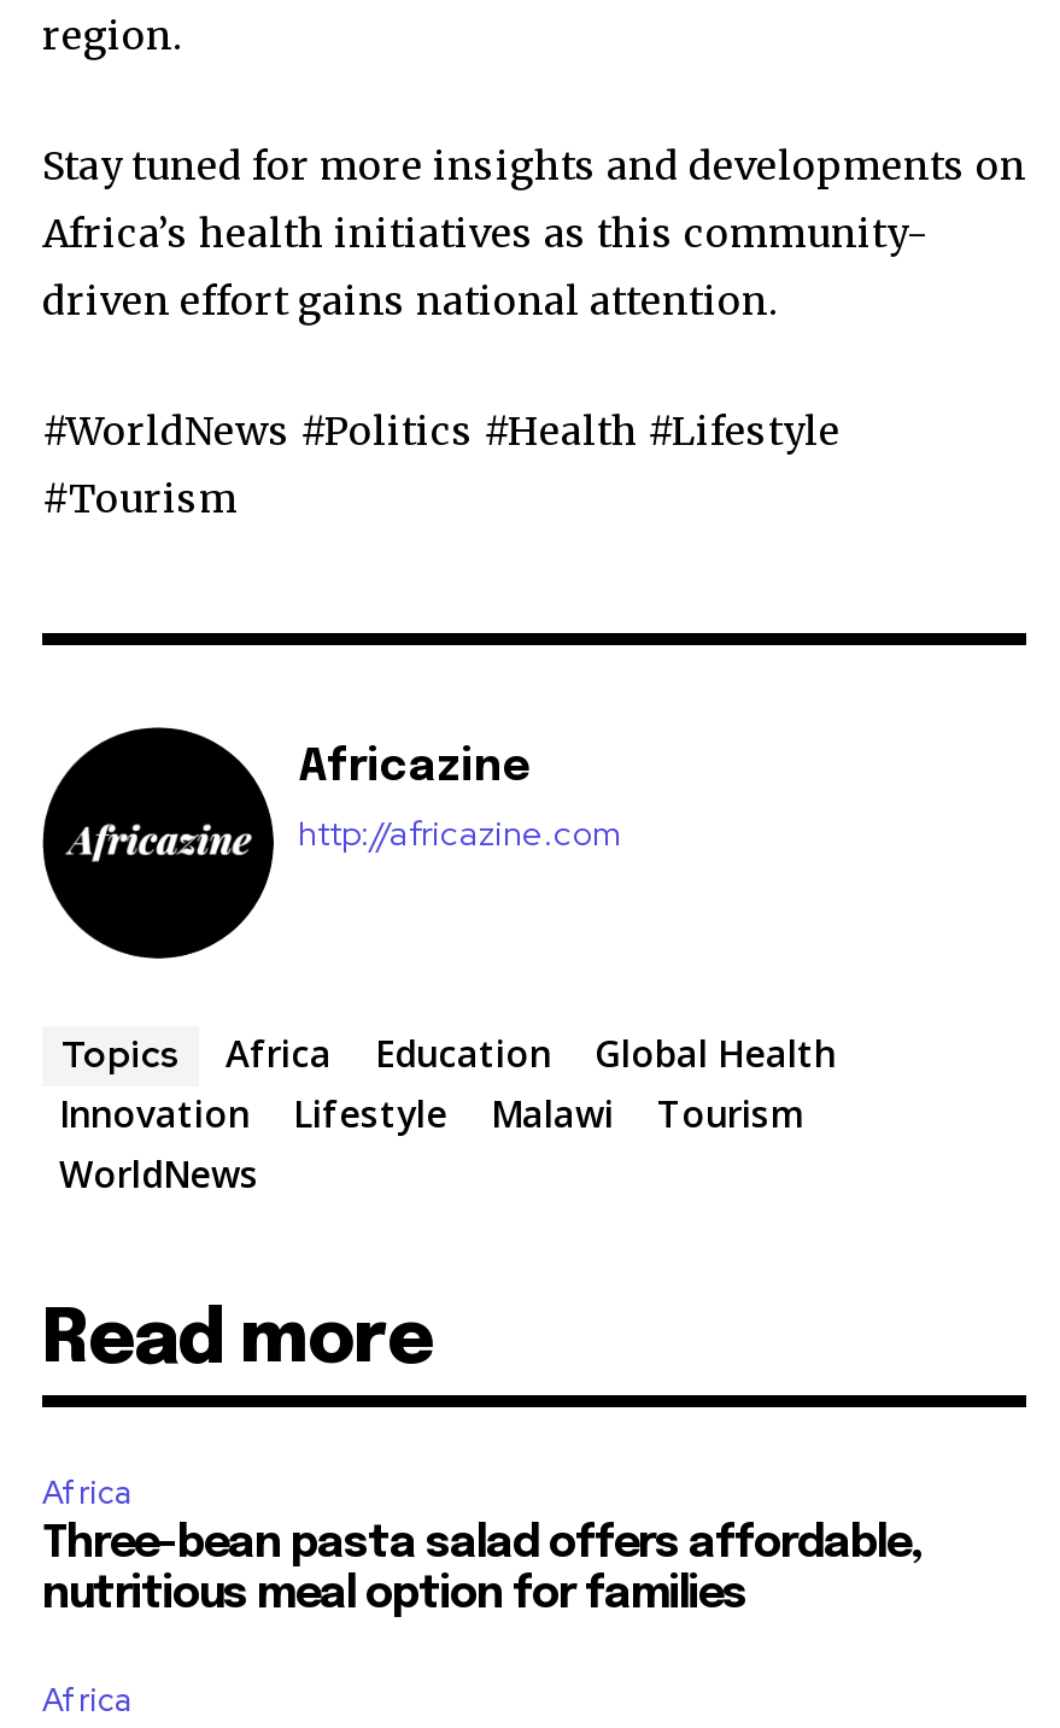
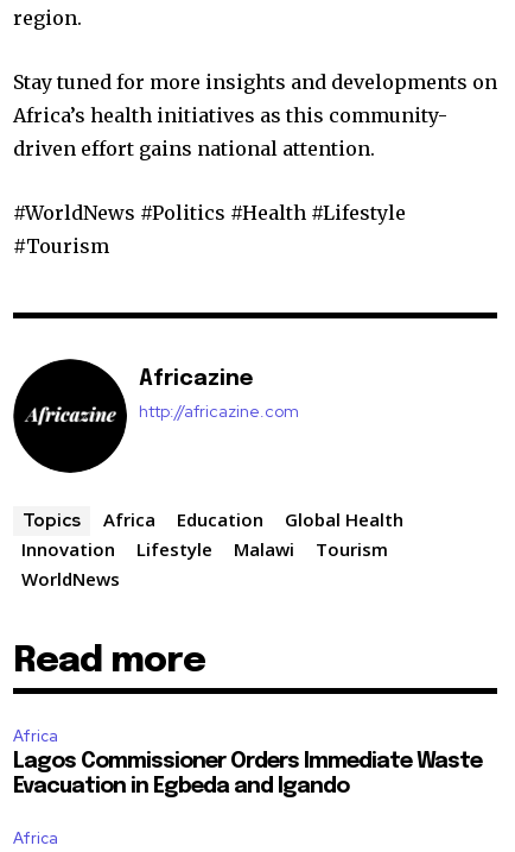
[42,1523,920,1617] Three-bean pasta salad offers affordable, | nutritious meal option for families -> [13,751,482,797] Lagos Commissioner Orders Immediate Waste | Evacuation in Egbeda and Igando

